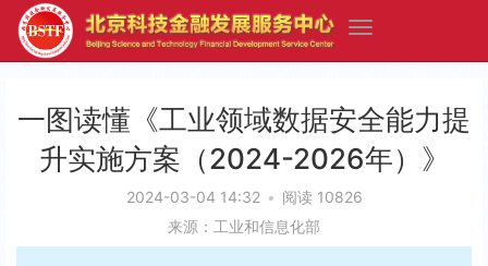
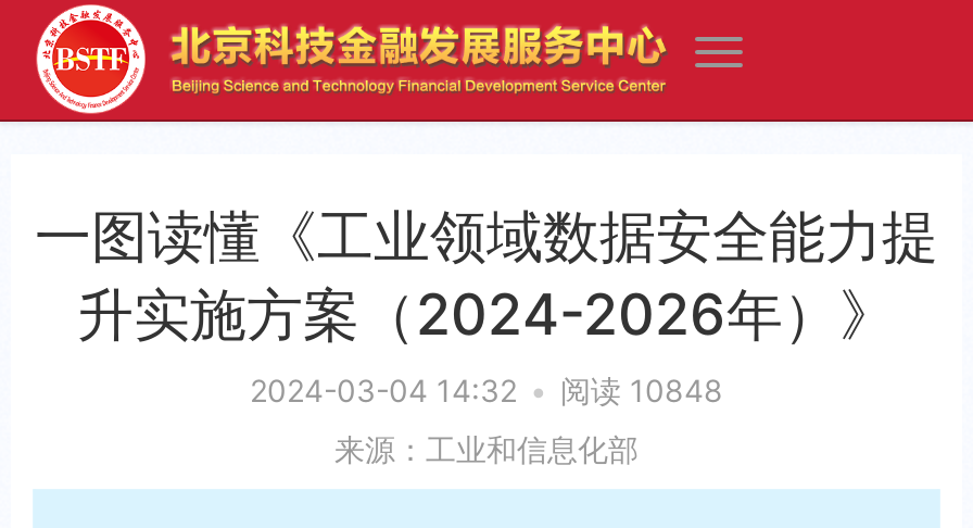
[126,188,362,206] 2024-03-04 14:32 • 阅读 10826 -> [250,372,723,408] 2024-03-04 14:32 • 阅读 10848

